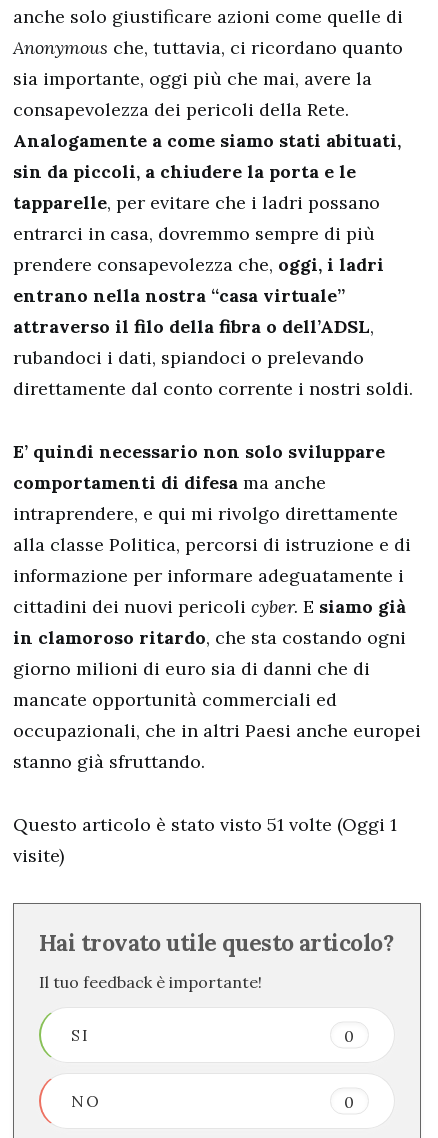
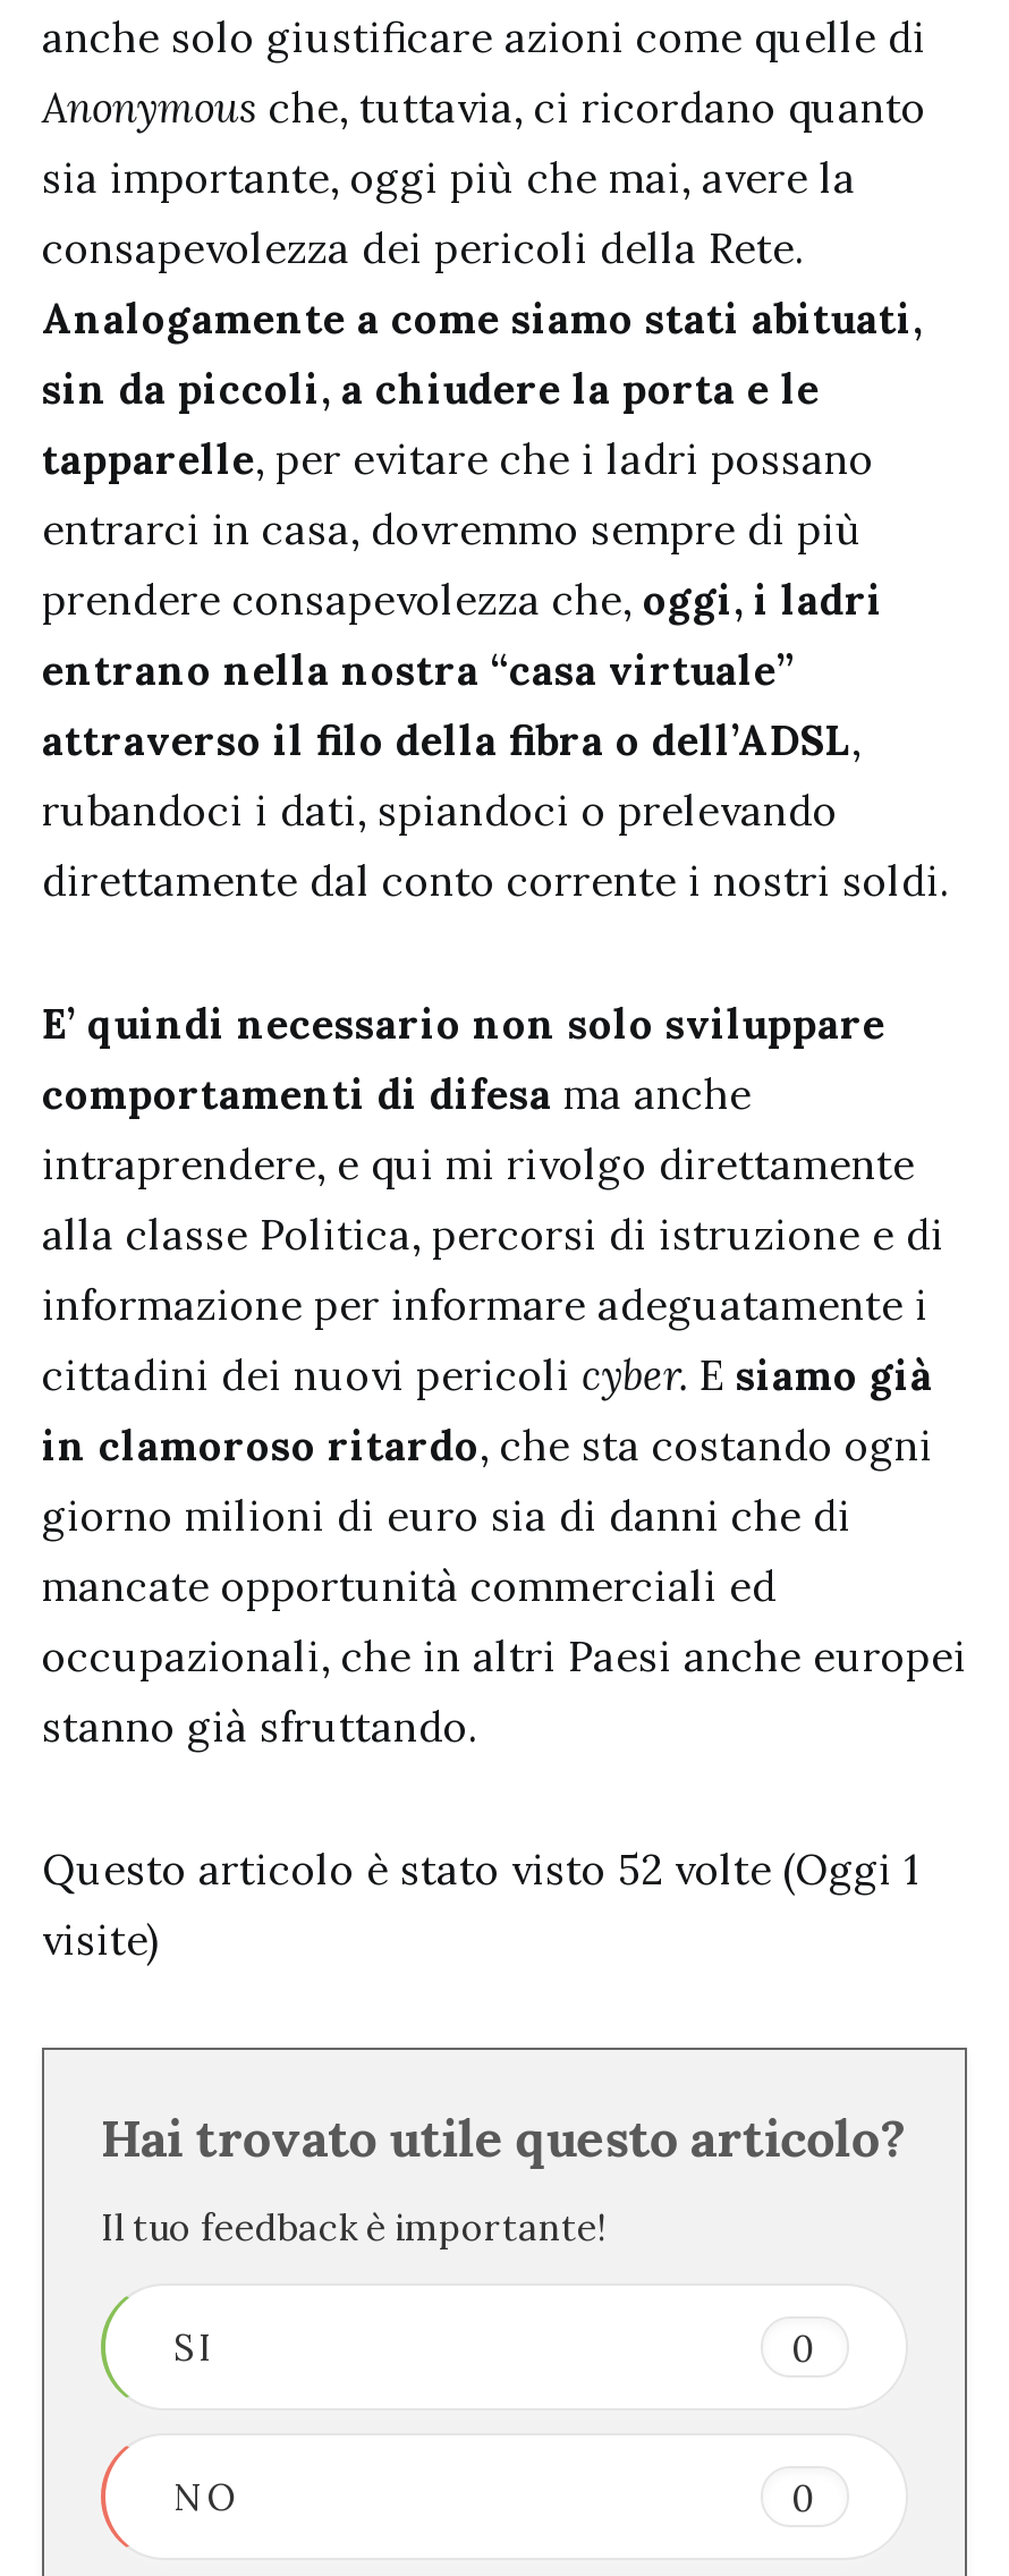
[13,813,397,836] Questo articolo è stato visto 51 volte (Oggi 1 -> [42,1844,919,1896] Questo articolo è stato visto 52 volte (Oggi 1

